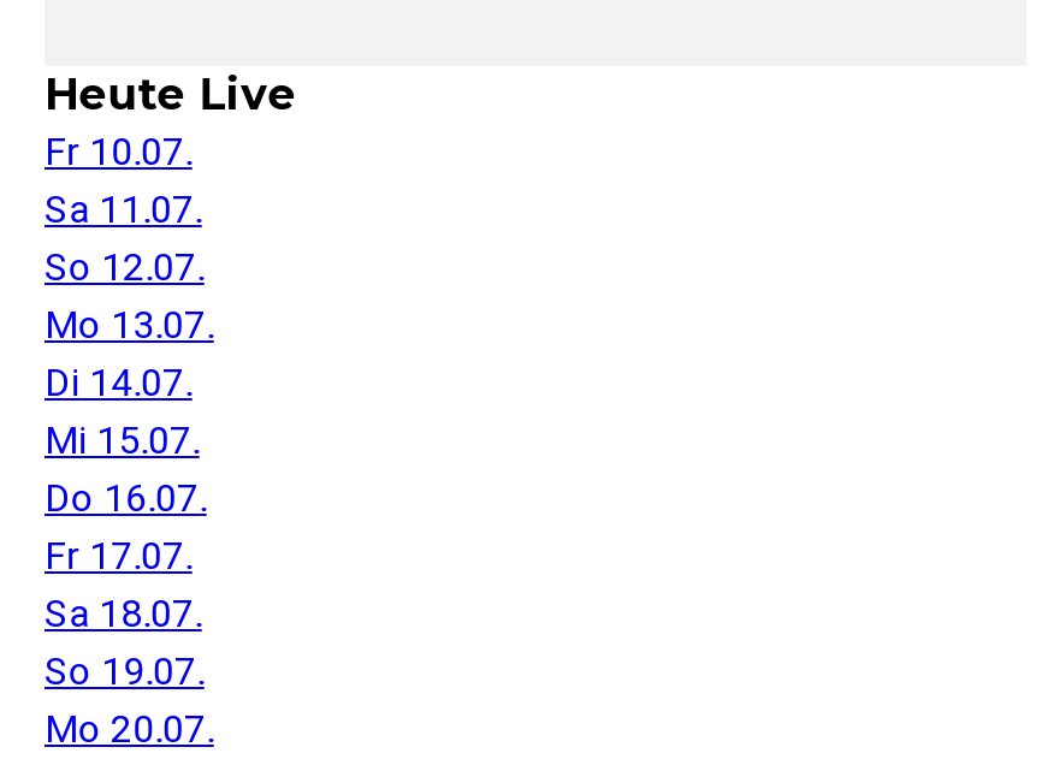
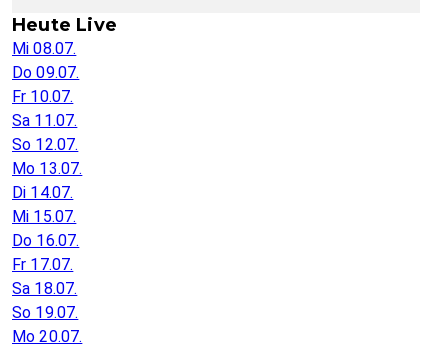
none -> [12,39,79,82] Mi 08.07. | Do 09.07.

